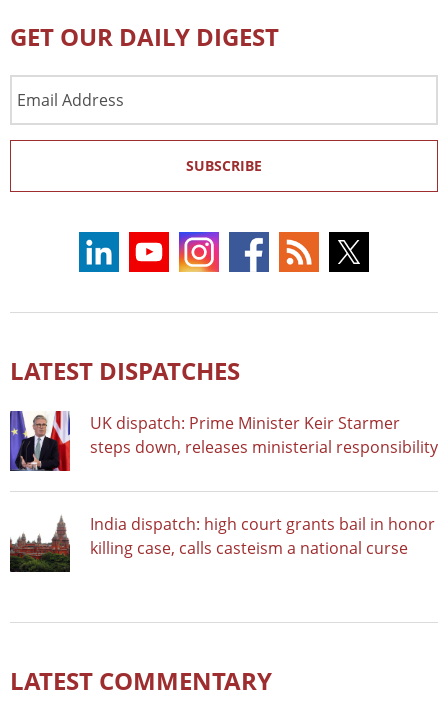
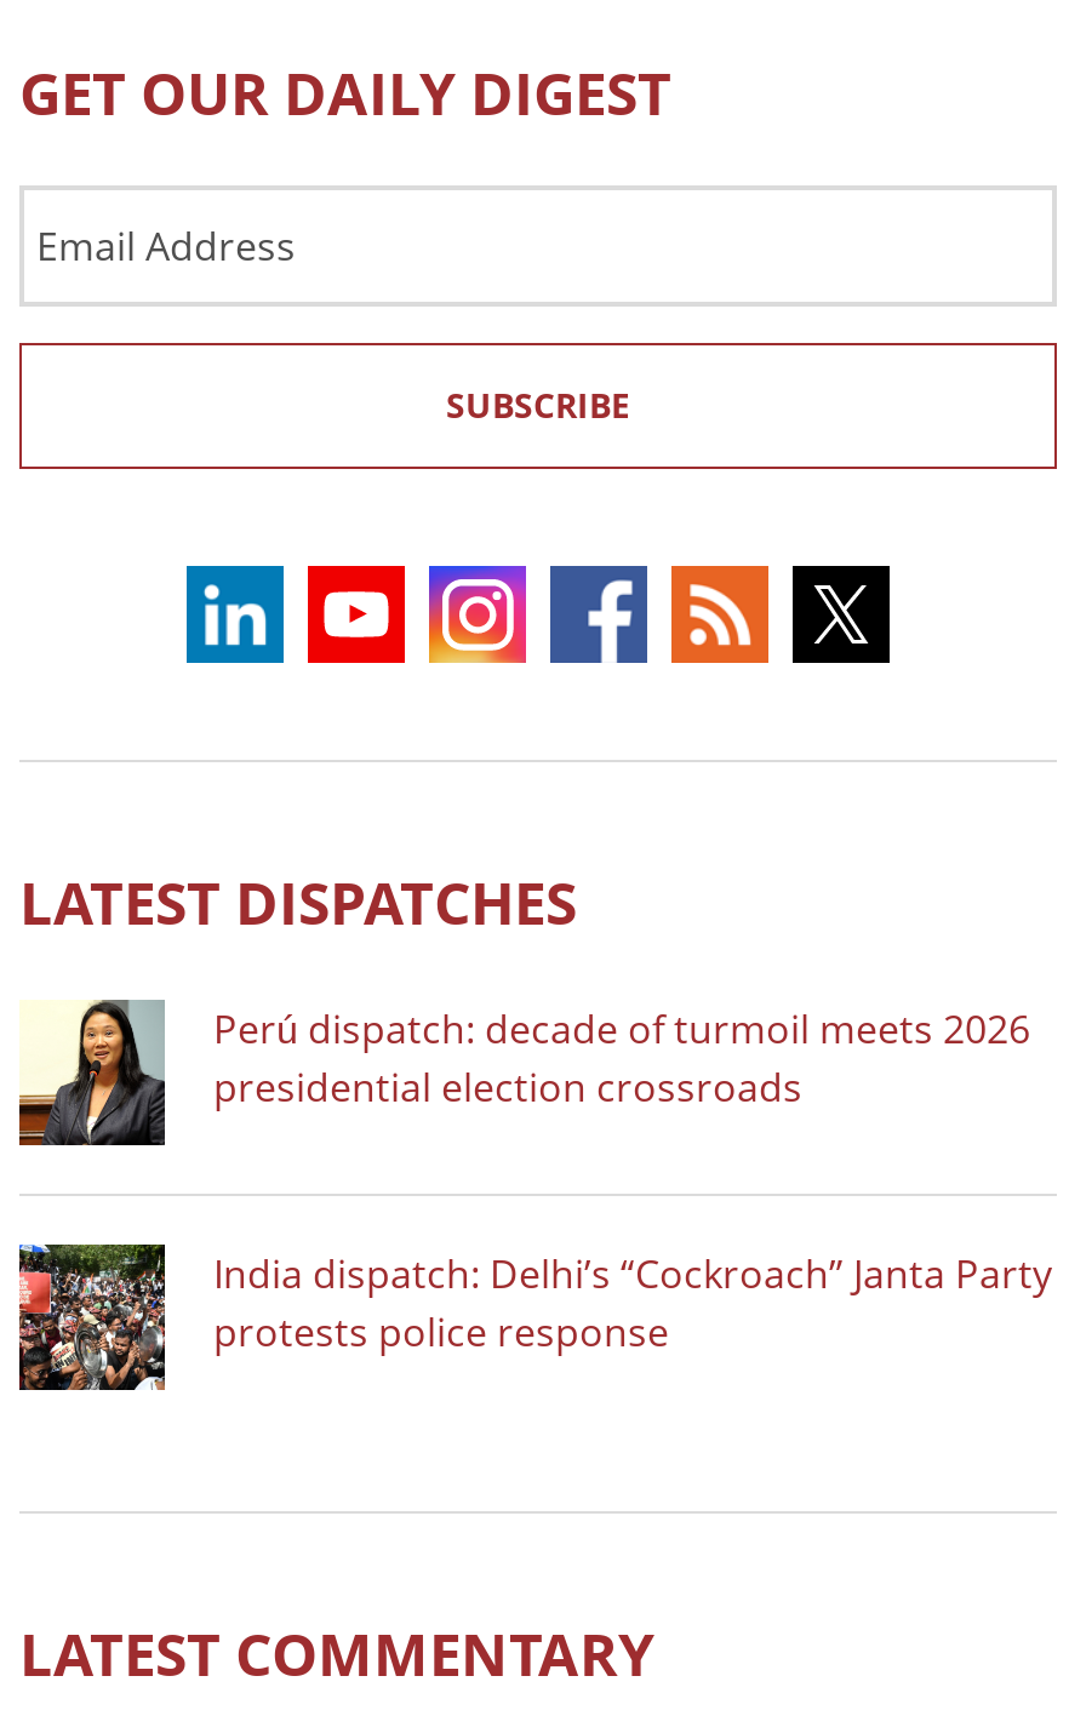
[9,410,438,472] [image] | UK dispatch: Prime Minister Keir Starmer | steps down, releases ministerial responsibility -> [17,997,1030,1148] [image] | Perú dispatch: decade of turmoil meets 2026 | presidential election crossroads
[10,512,435,573] [image] | India dispatch: high court grants bail in honor | killing case, calls casteism a national curse -> [17,1242,1052,1392] [image] | India dispatch: Delhi’s “Cockroach” Janta Party | protests police response

